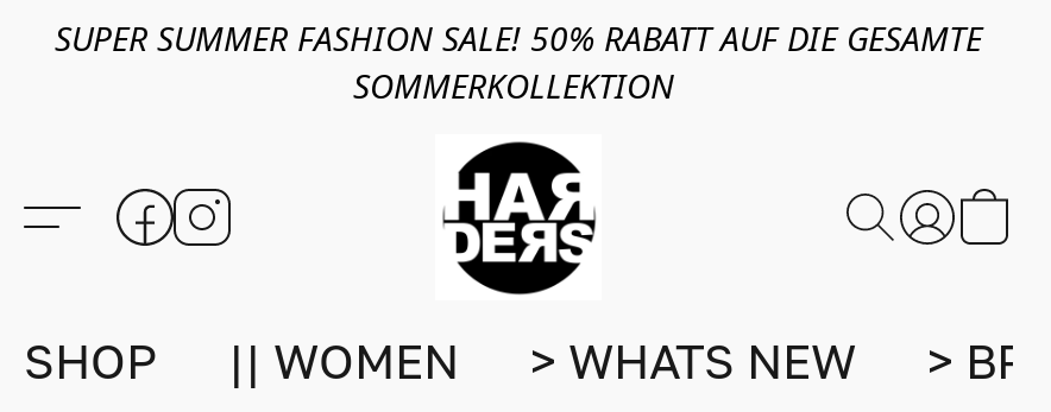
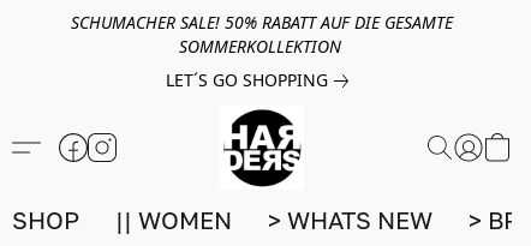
[55,15,982,61] SUPER SUMMER FASHION SALE! 50% RABATT AUF DIE GESAMTE -> [71,11,453,34] SCHUMACHER SALE! 50% RABATT AUF DIE GESAMTE
none -> [166,68,328,91] LET´S GO SHOPPING

